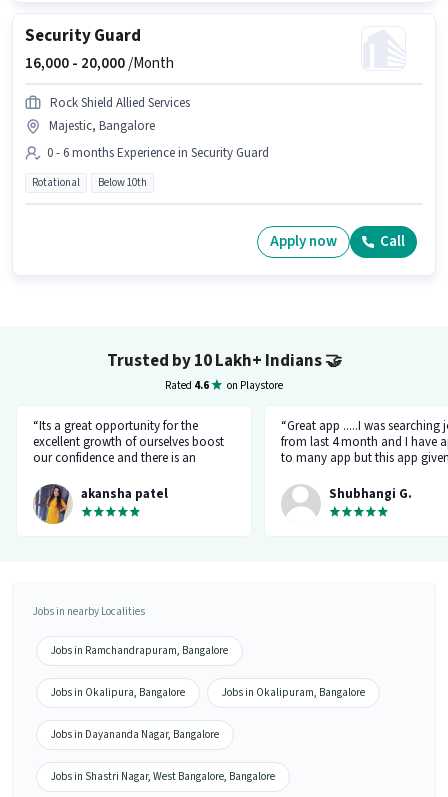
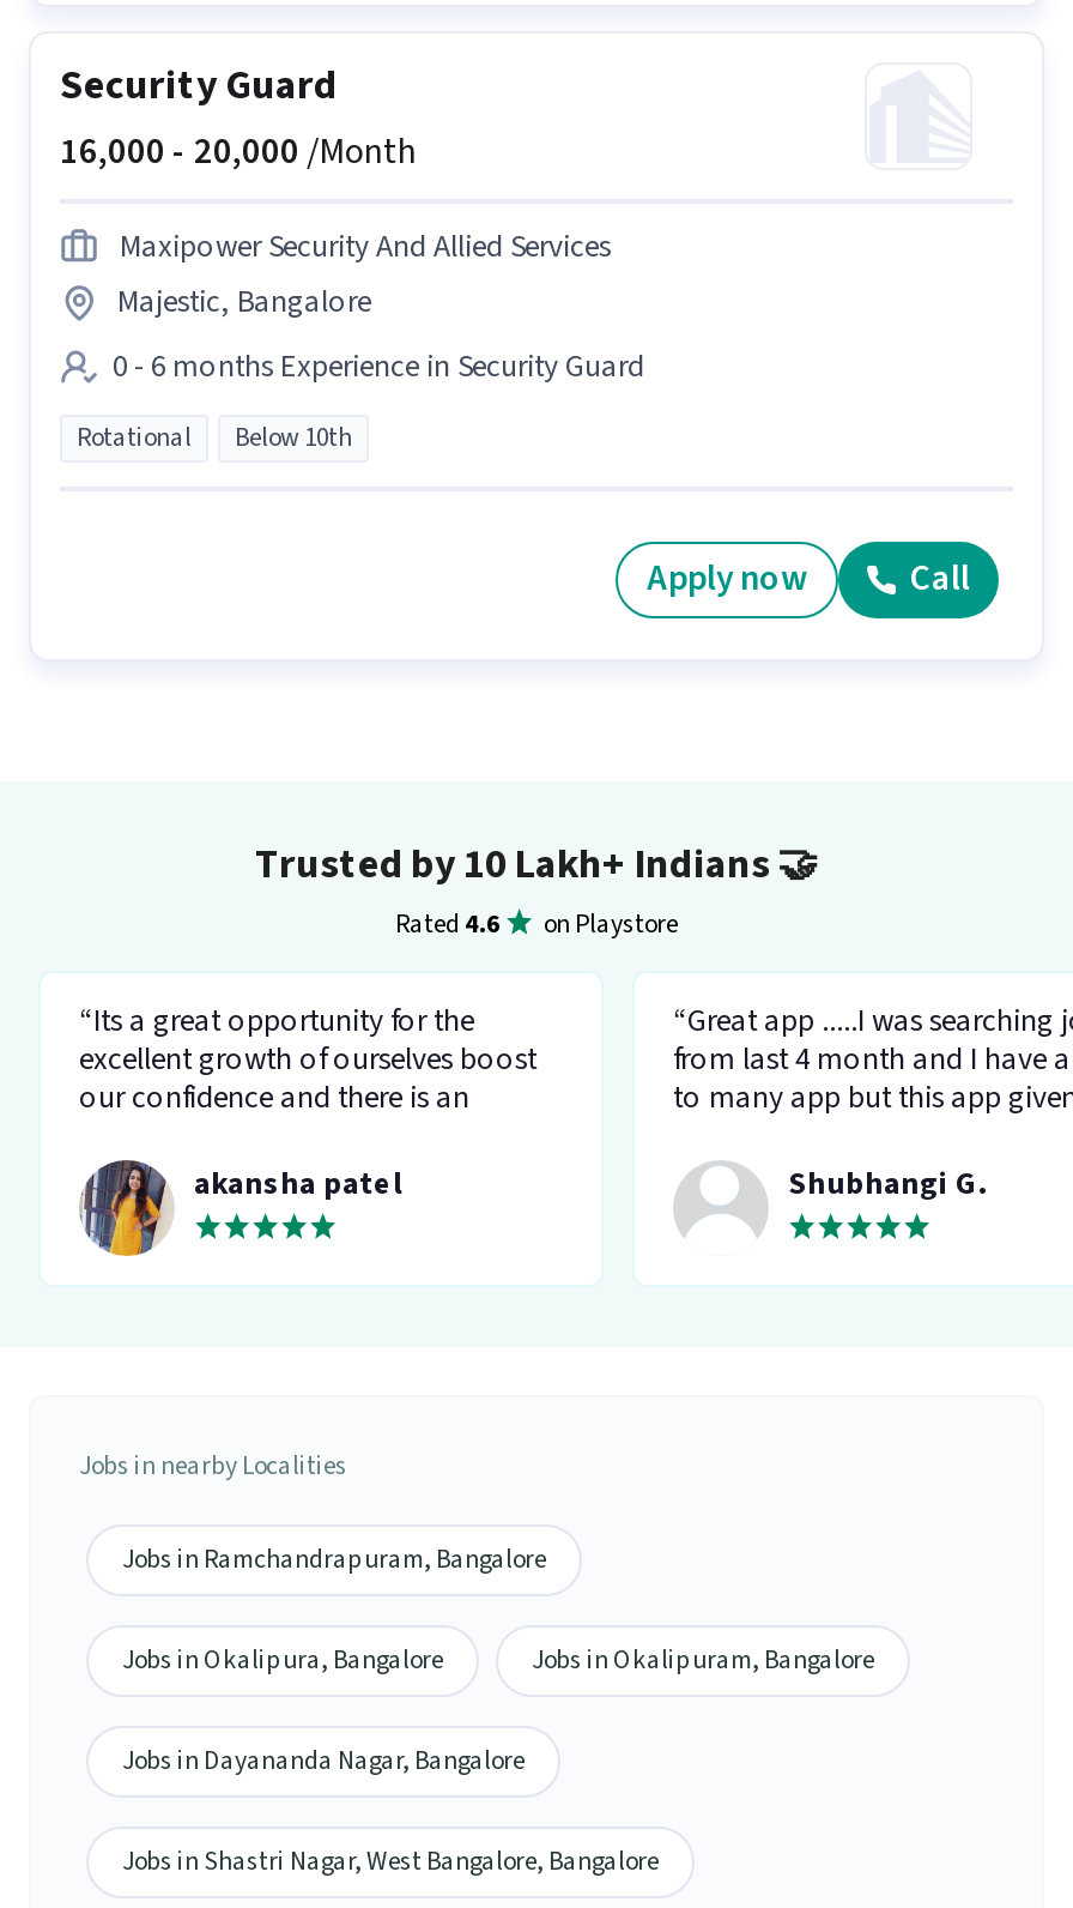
[50,94,190,112] Rock Shield Allied Services -> [120,225,611,268] Maxipower Security And Allied Services

